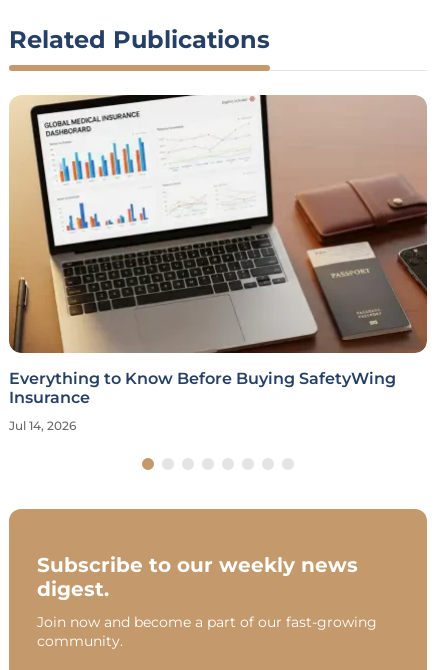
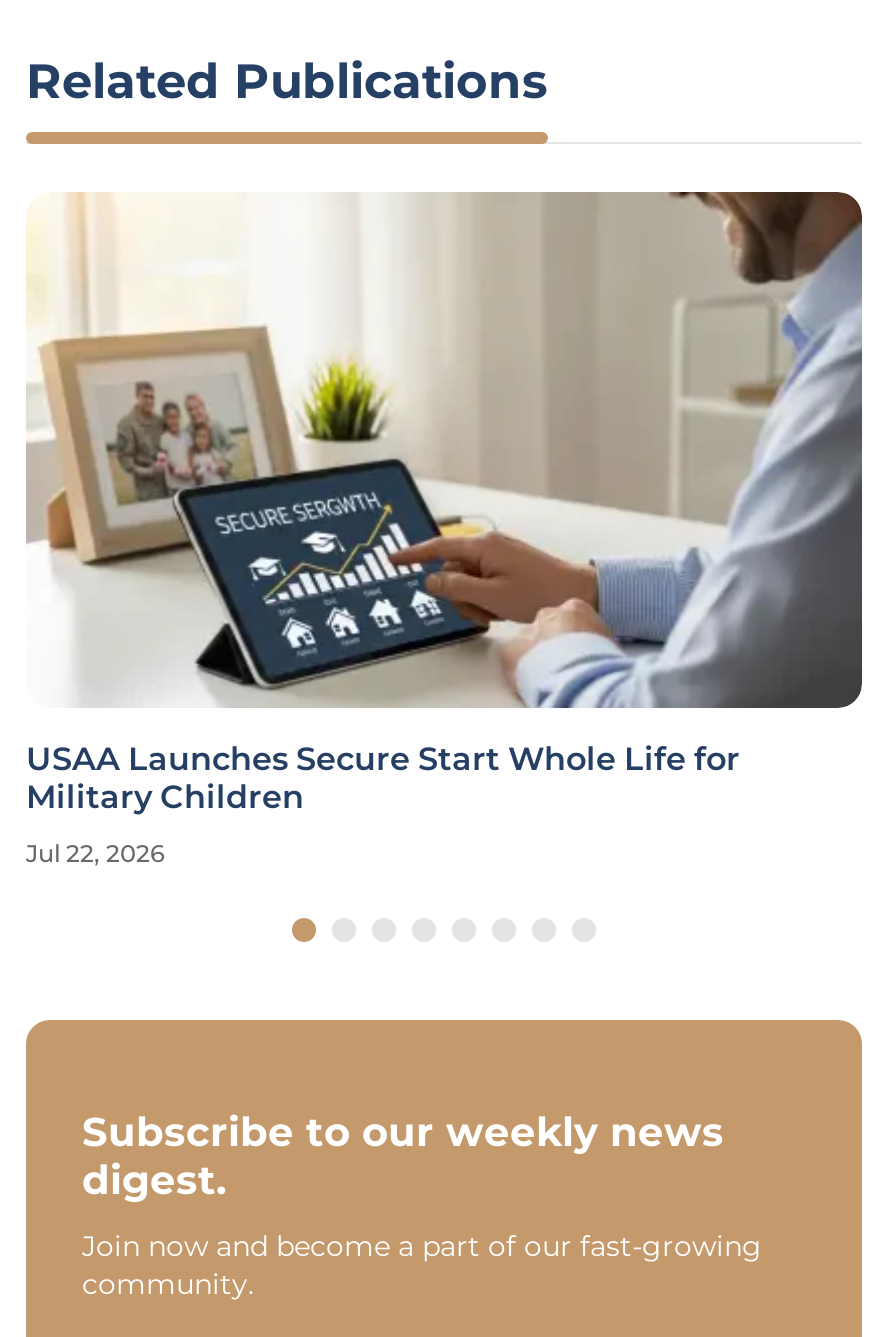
[8,94,427,407] [image] | Everything to Know Before Buying SafetyWing | Insurance -> [26,192,864,817] [image] | USAA Launches Secure Start Whole Life for | Military Children
[9,418,76,433] Jul 14, 2026 -> [26,839,164,869] Jul 22, 2026

